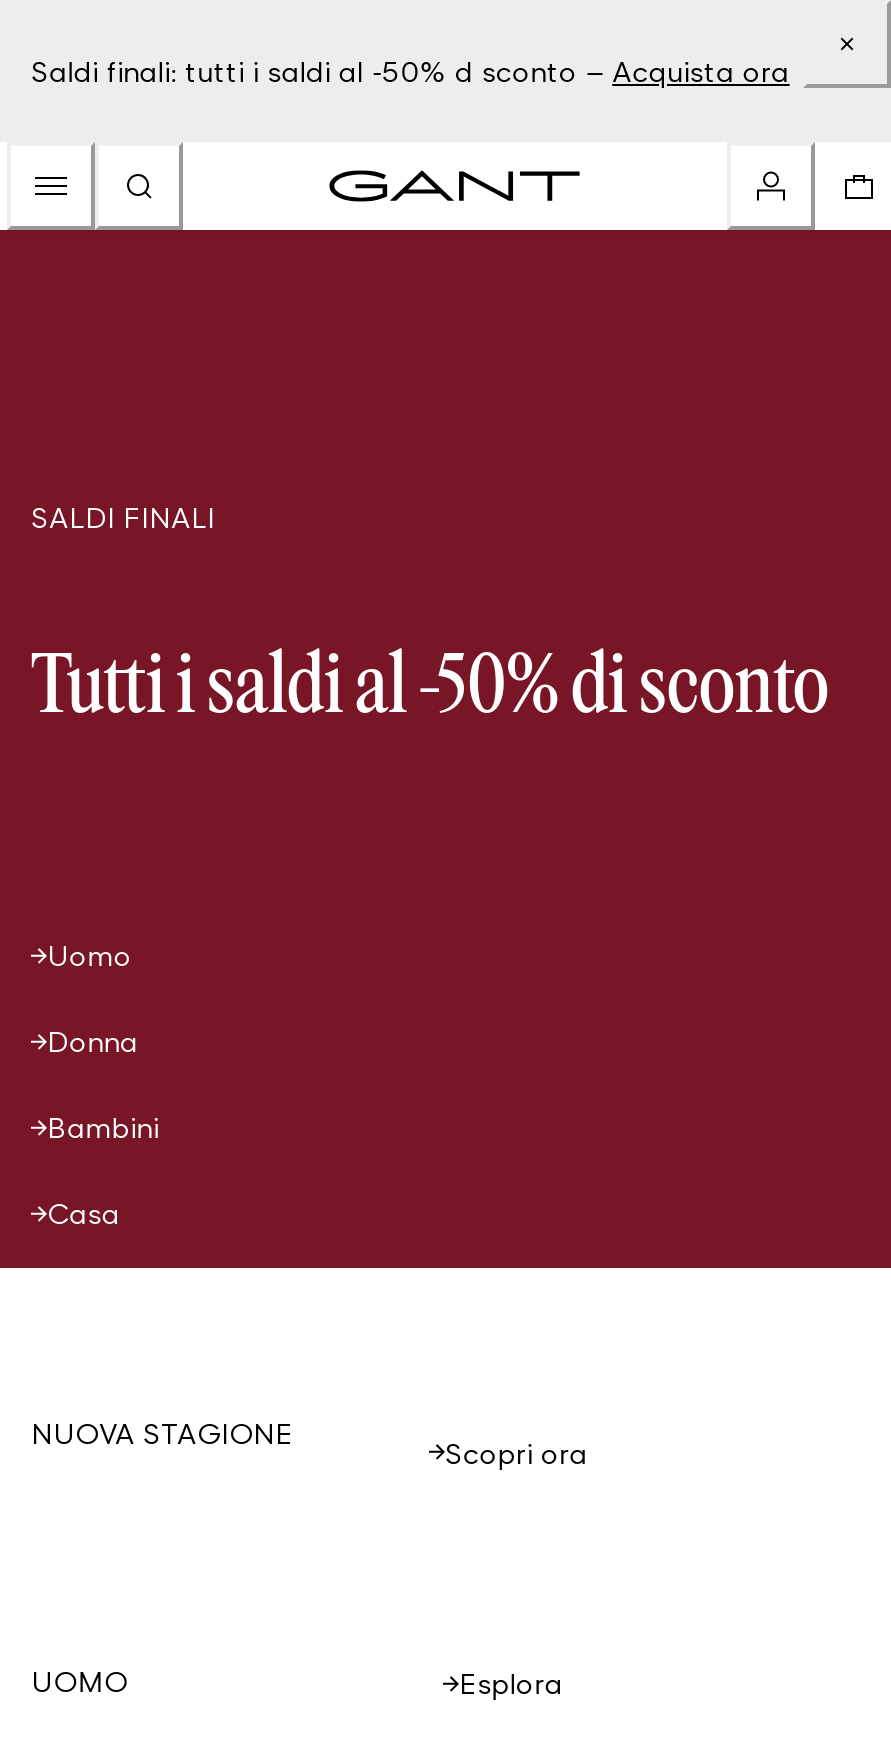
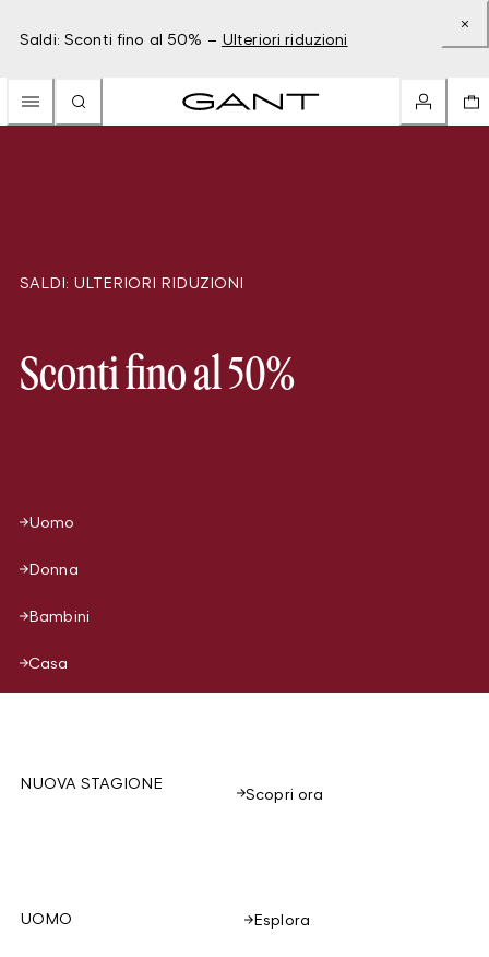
[31,54,790,88] Saldi finali: tutti i saldi al -50% d sconto – Acquista ora -> [20,29,348,48] Saldi: Sconti fino al 50% – Ulteriori riduzioni
[31,500,215,534] SALDI FINALI -> [20,273,243,292] SALDI: ULTERIORI RIDUZIONI
[31,648,829,730] Tutti i saldi al -50% di sconto -> [20,354,295,399] Sconti fino al 50%

